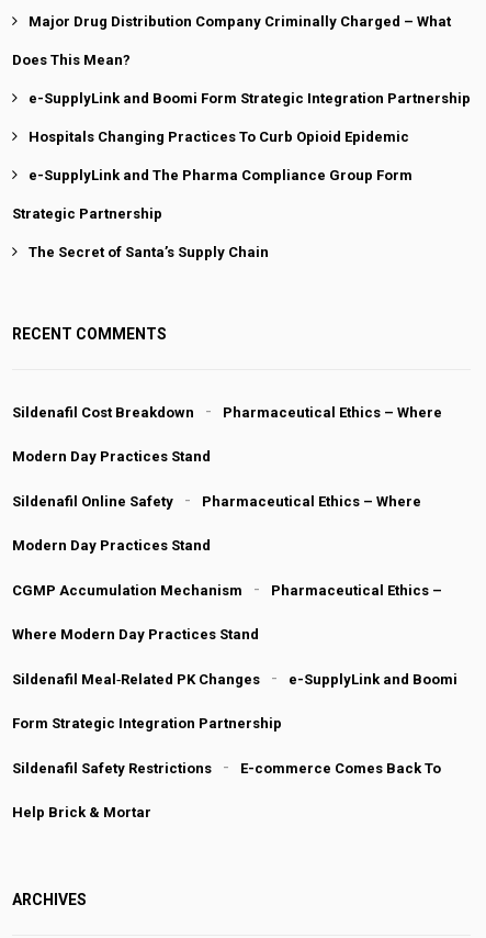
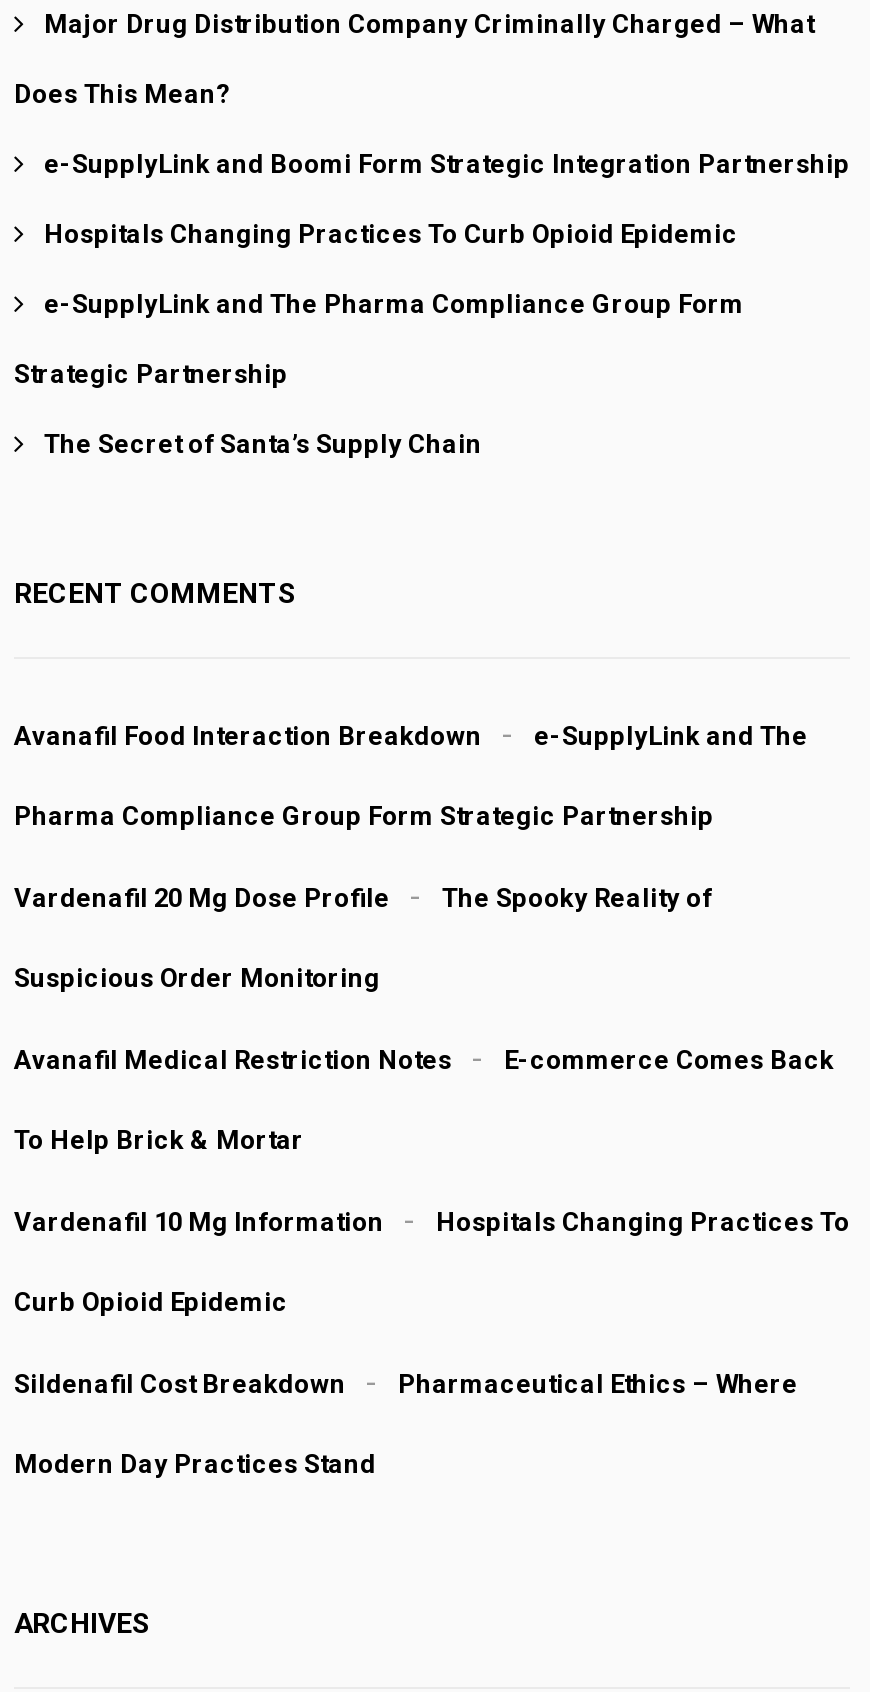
none -> [14,721,850,1317] Avanafil Food Interaction Breakdown | e-SupplyLink and The | Pharma Compliance Group Form Strategic Partnership | Vardenafil 20 Mg Dose Profile | The Spooky Reality of | Suspicious Order Monitoring | Avanafil Medical Restriction Notes | E-commerce Comes Back | To Help Brick & Mortar | Vardenafil 10 Mg Information | Hospitals Changing Practices To | Curb Opioid Epidemic
moved [12,404,442,465] -> [14,1369,798,1479]: Sildenafil Cost Breakdown | Pharmaceutical Ethics – Where | Modern Day Practices Stand
[12,493,457,821] Sildenafil Online Safety | Pharmaceutical Ethics – Where | Modern Day Practices Stand | CGMP Accumulation Mechanism | Pharmaceutical Ethics – | Where Modern Day Practices Stand | Sildenafil Meal‑related PK Changes | e-SupplyLink and Boomi | Form Strategic Integration Partnership | Sildenafil Safety Restrictions | E-commerce Comes Back To | Help Brick & Mortar -> none

